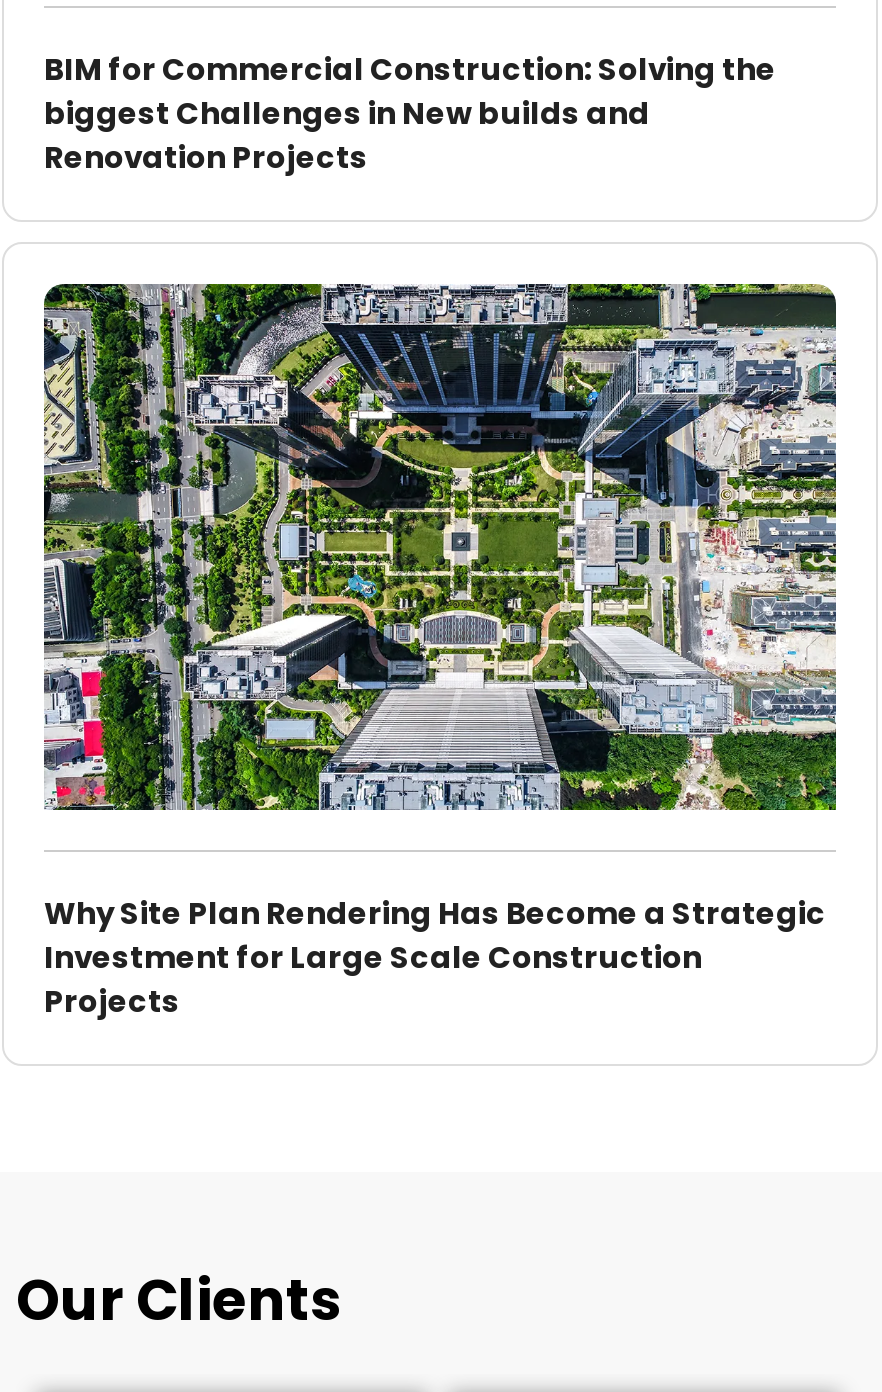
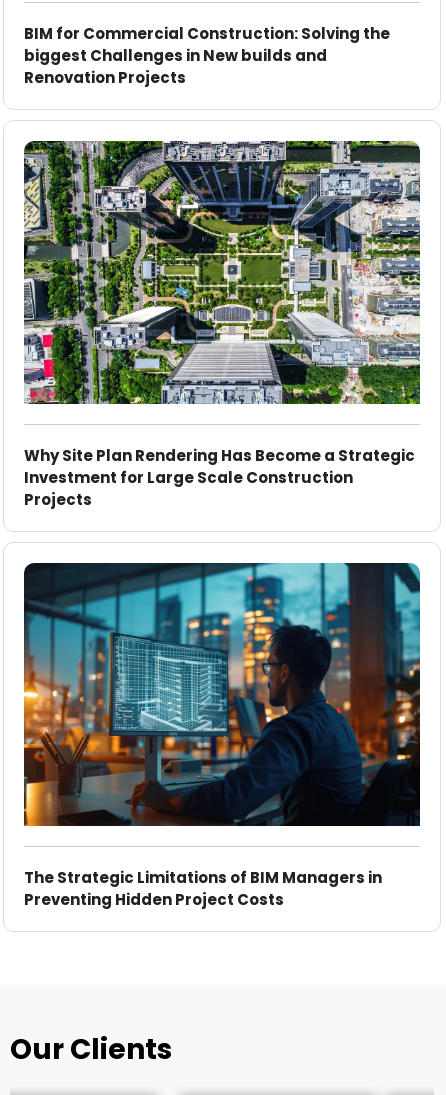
none -> [23,562,421,827] [image]
none -> [24,867,382,910] The Strategic Limitations of BIM Managers in | Preventing Hidden Project Costs

